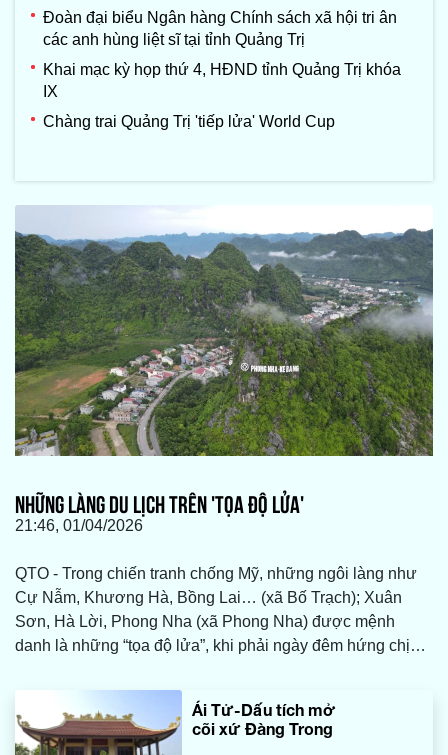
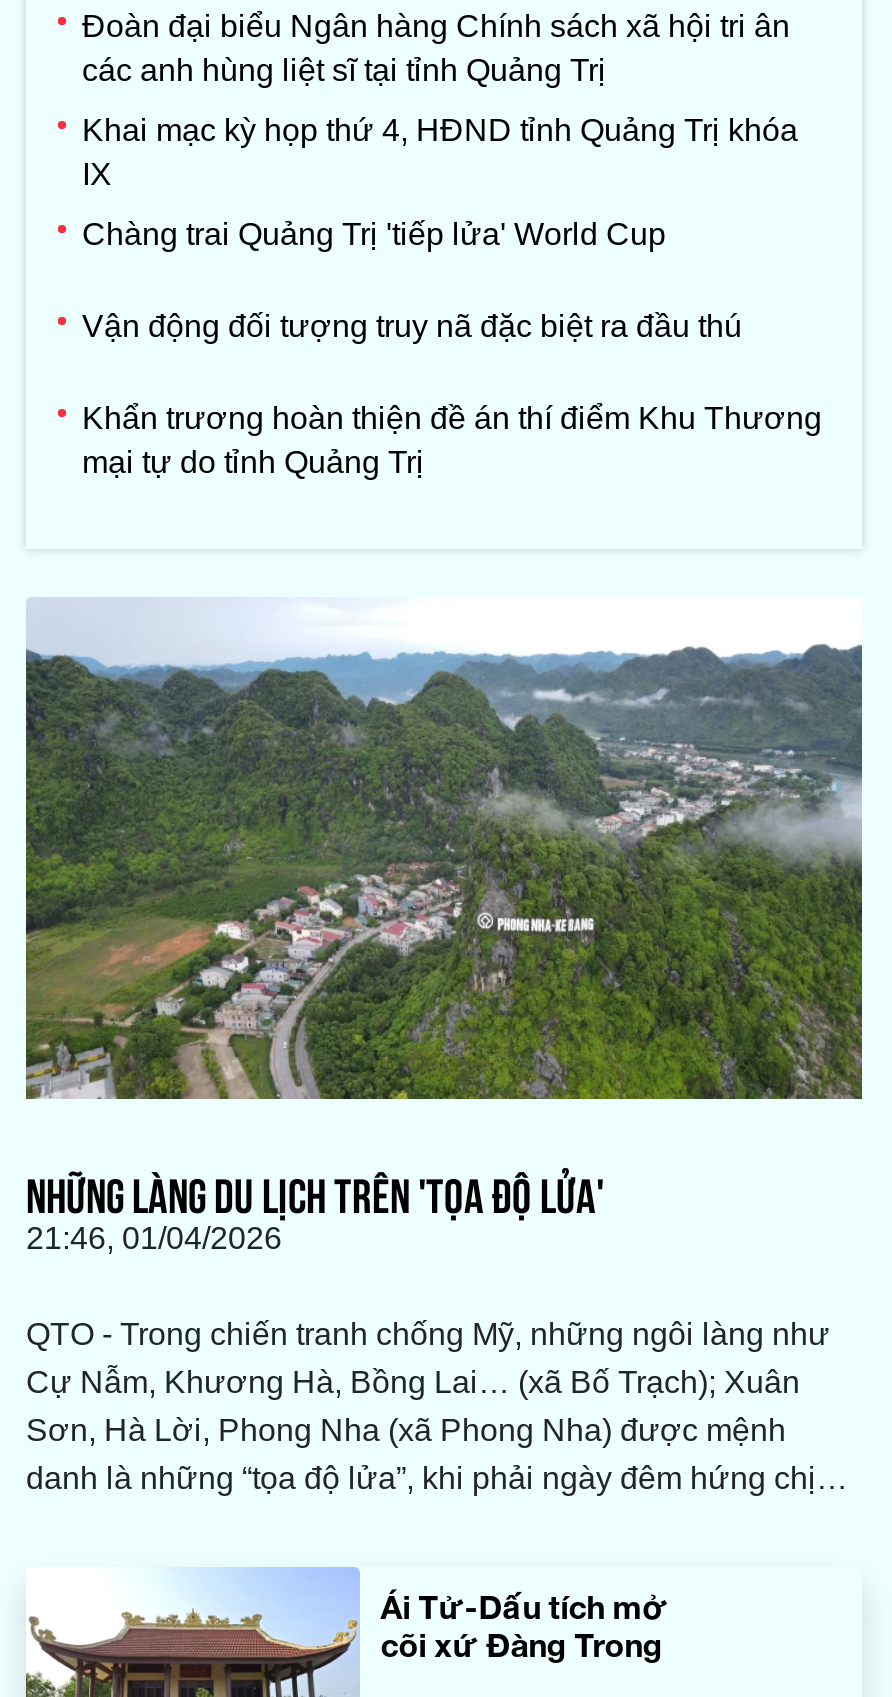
none -> [82,309,822,479] Vận động đối tượng truy nã đặc biệt ra đầu thú | Khẩn trương hoàn thiện đề án thí điểm Khu Thương | mại tự do tỉnh Quảng Trị

